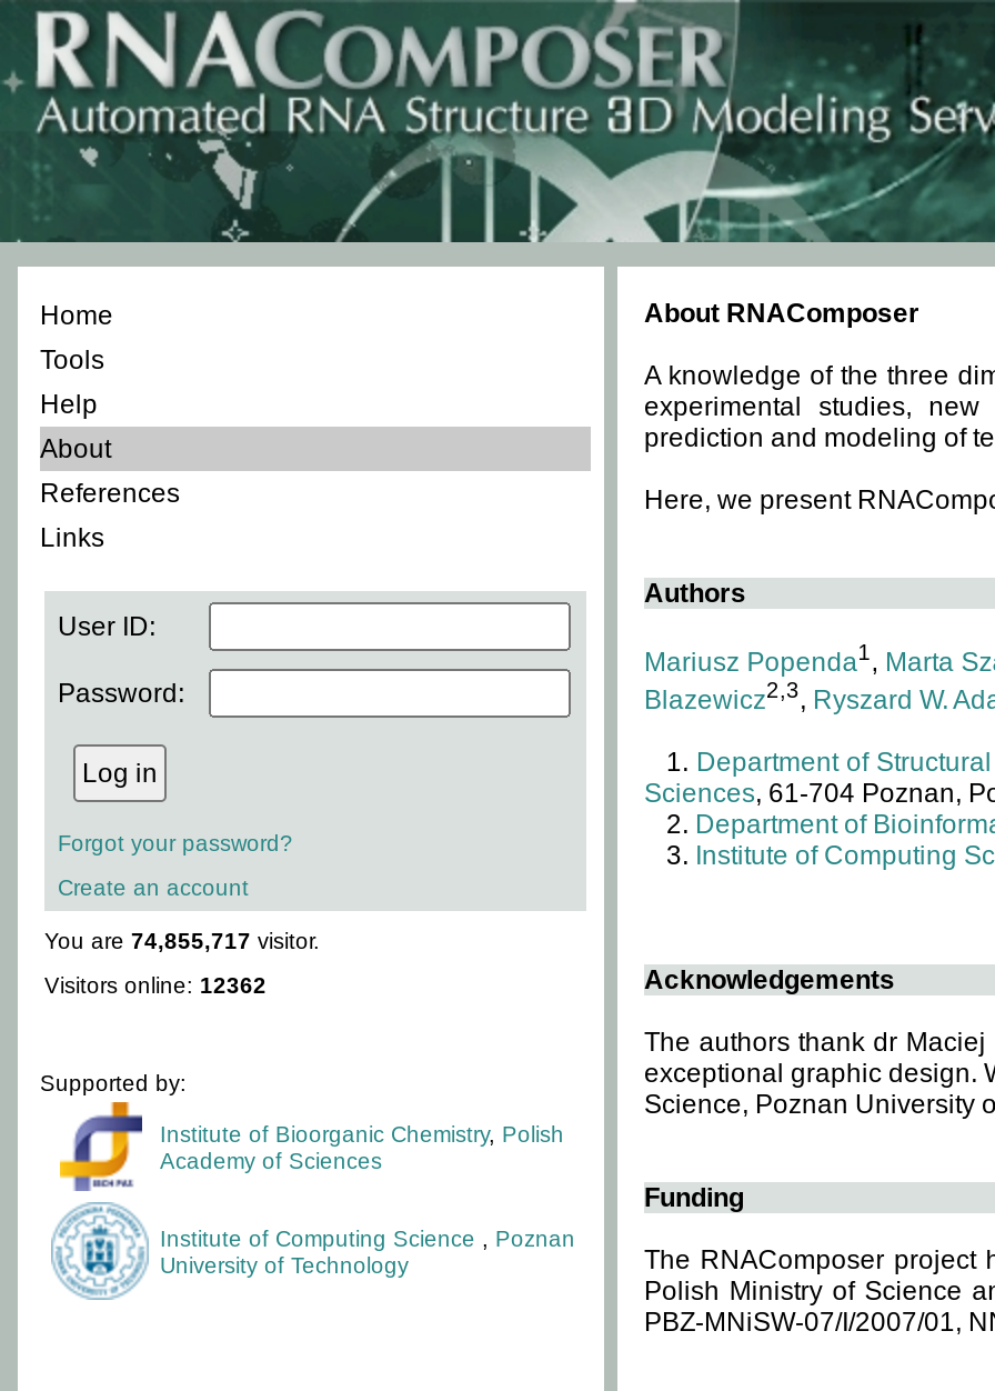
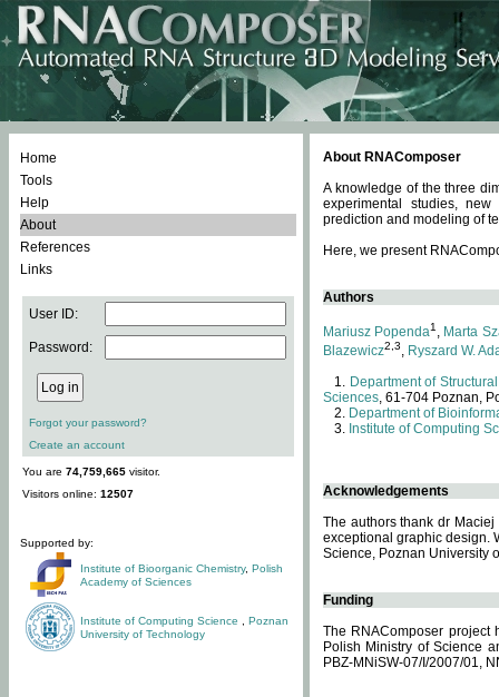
[44,929,320,953] You are 74,855,717 visitor. -> [22,465,160,478] You are 74,759,665 visitor.
[44,973,267,998] Visitors online: 12362 -> [22,488,134,500] Visitors online: 12507

